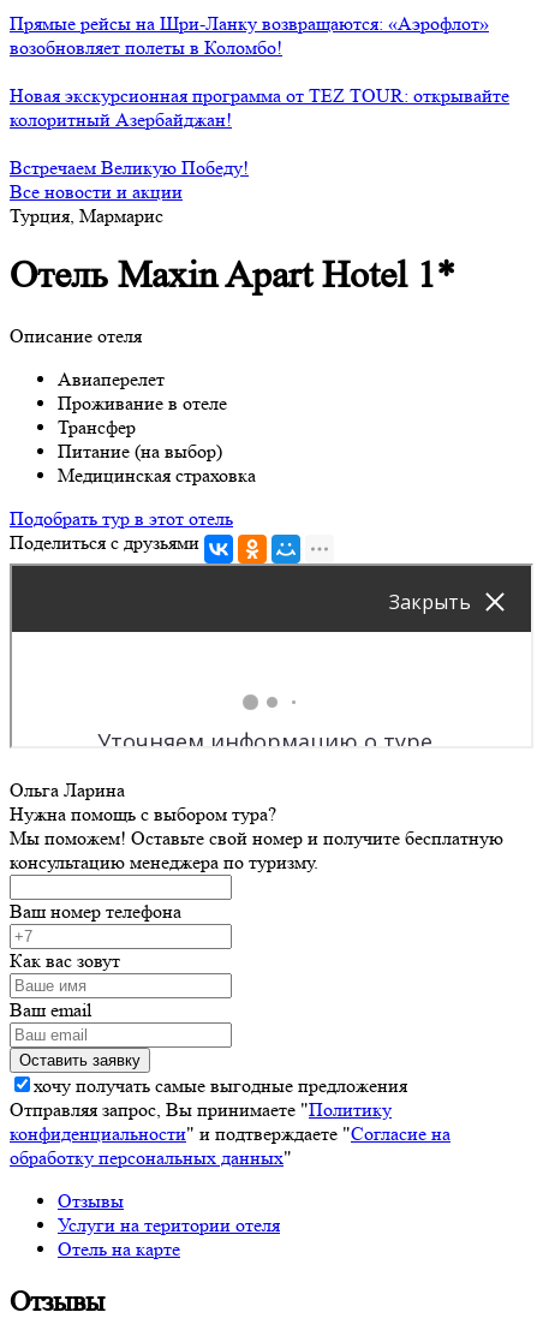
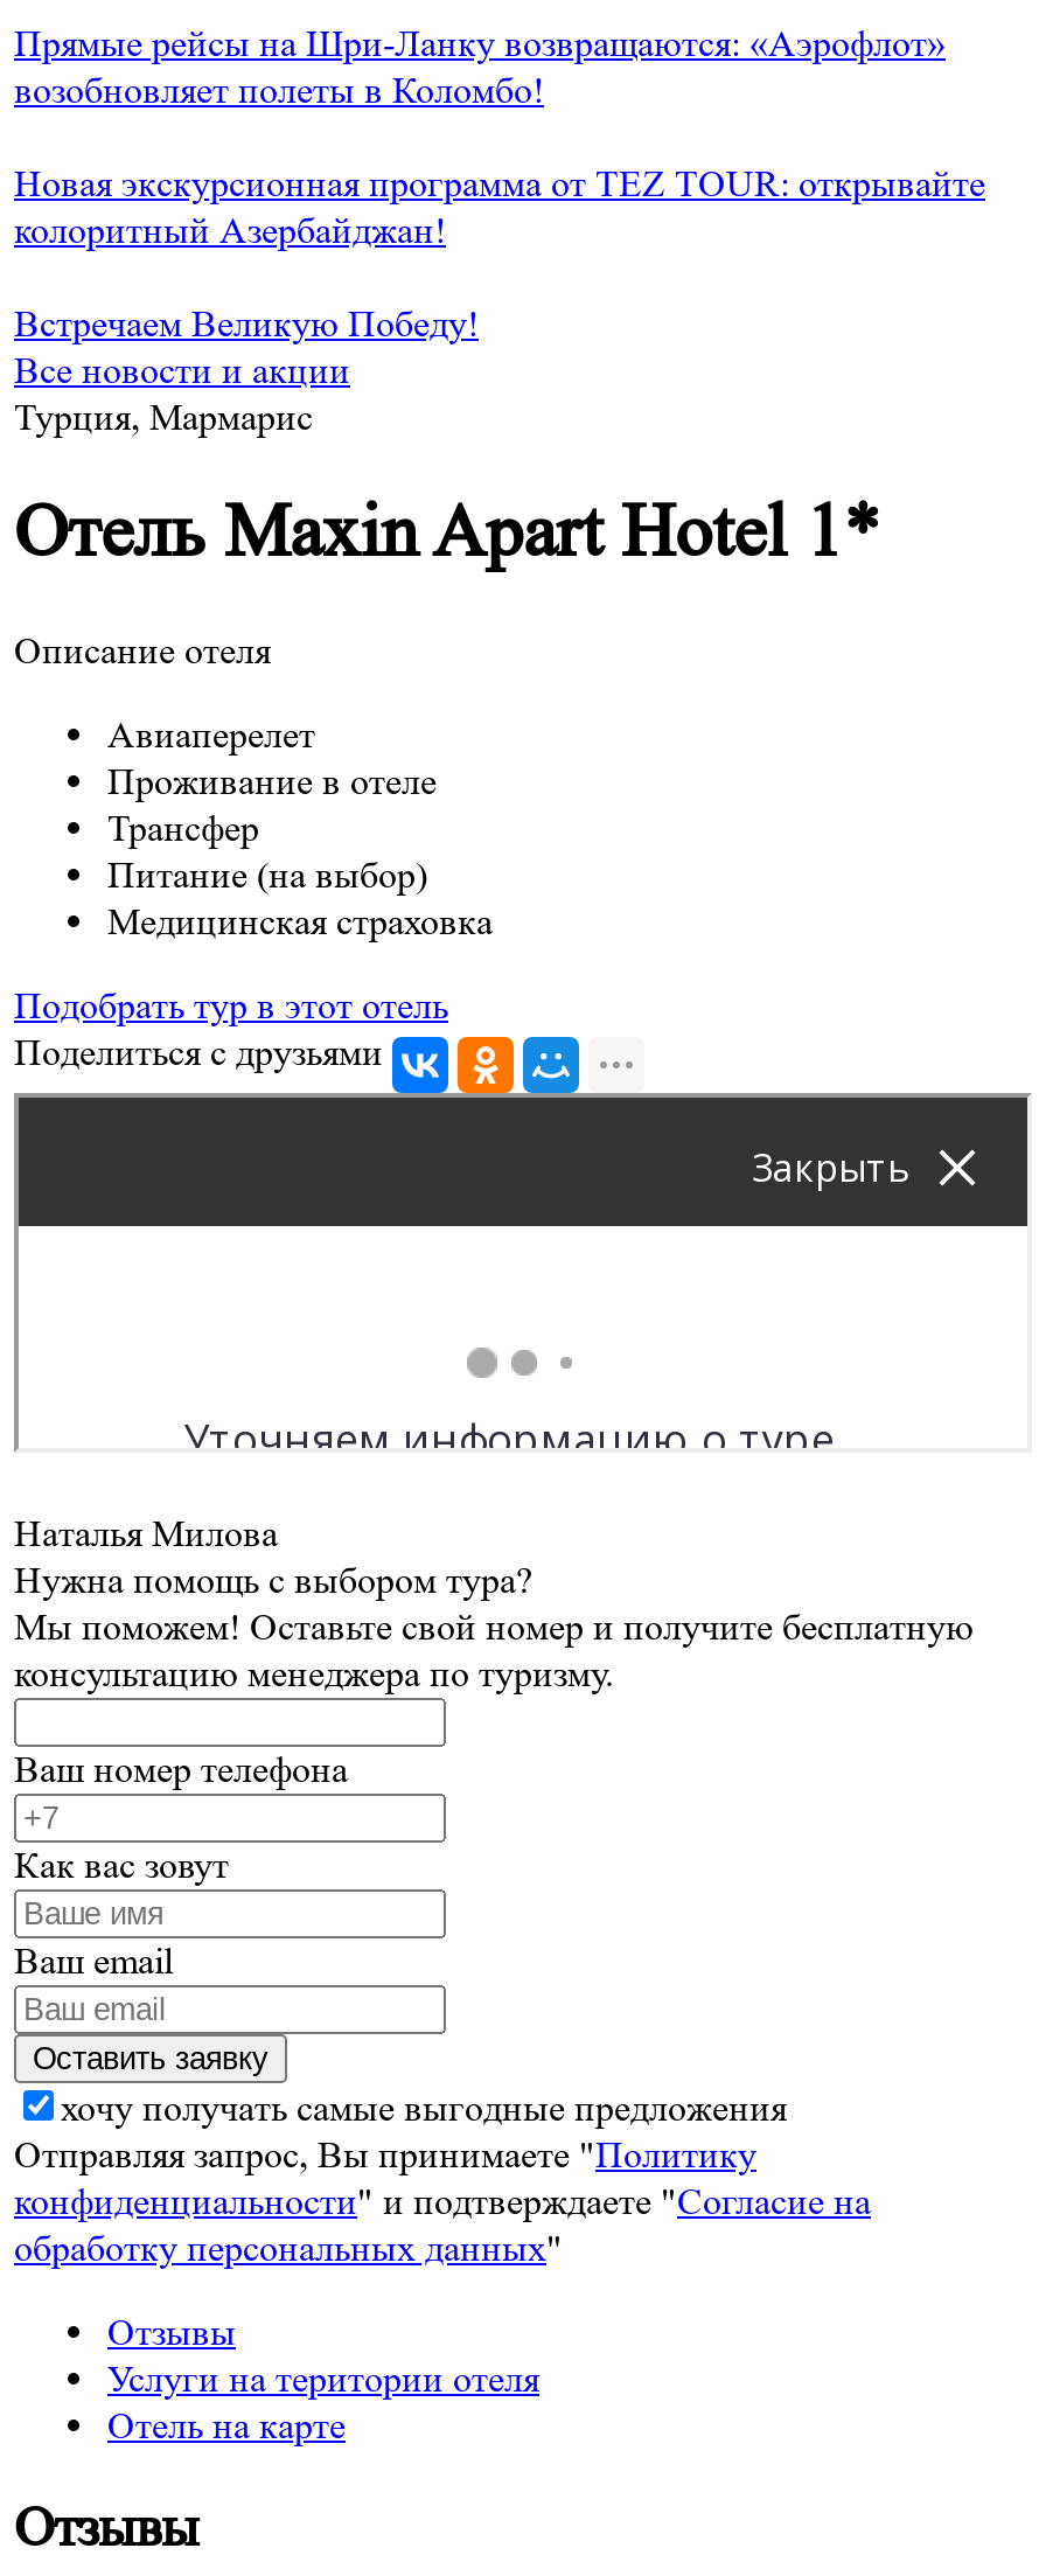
[10,778,125,801] Ольга Ларина -> [14,1511,278,1555] Наталья Милова

